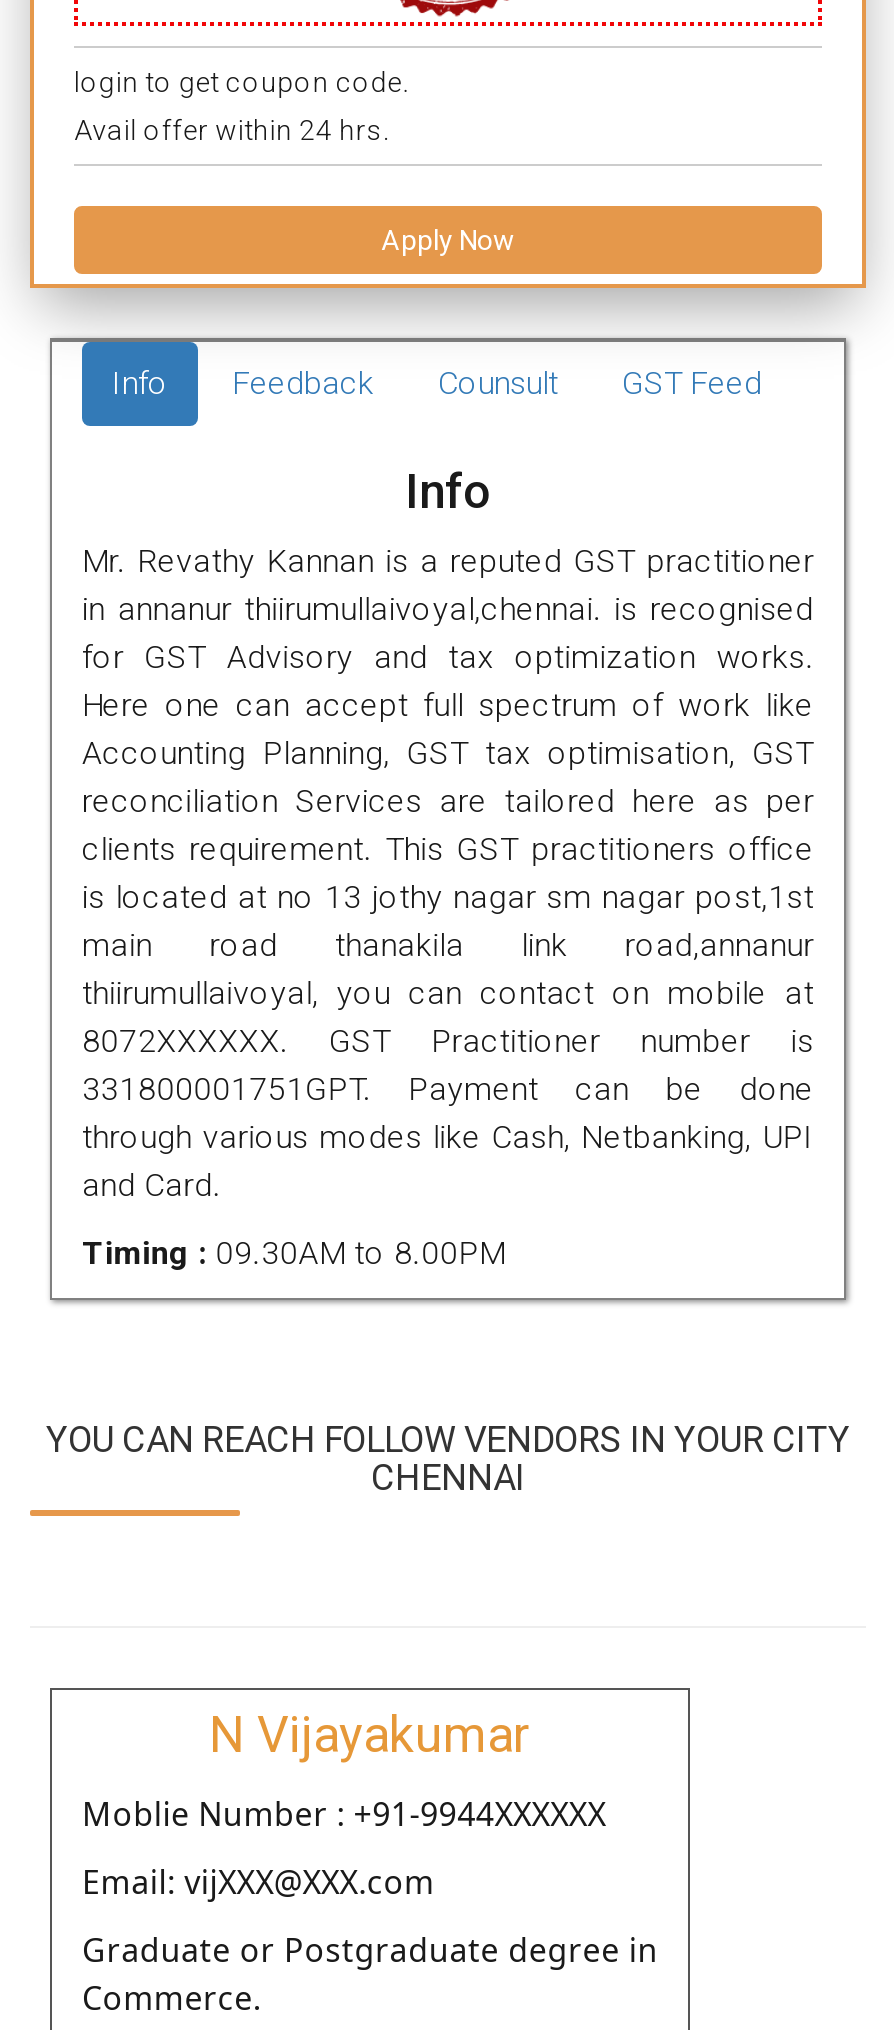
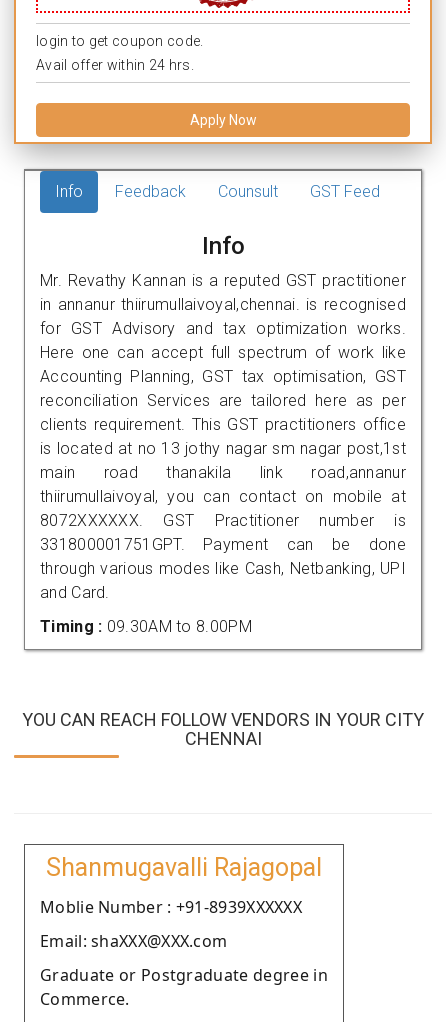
[209,1706,531,1764] N Vijayakumar -> [46,853,322,882] Shanmugavalli Rajagopal
[82,1792,606,1836] Moblie Number : +91-9944XXXXXX -> [40,896,302,918] Moblie Number : +91-8939XXXXXX
[82,1860,435,1904] Email: vijXXX@XXX.com -> [40,930,227,952] Email: shaXXX@XXX.com

